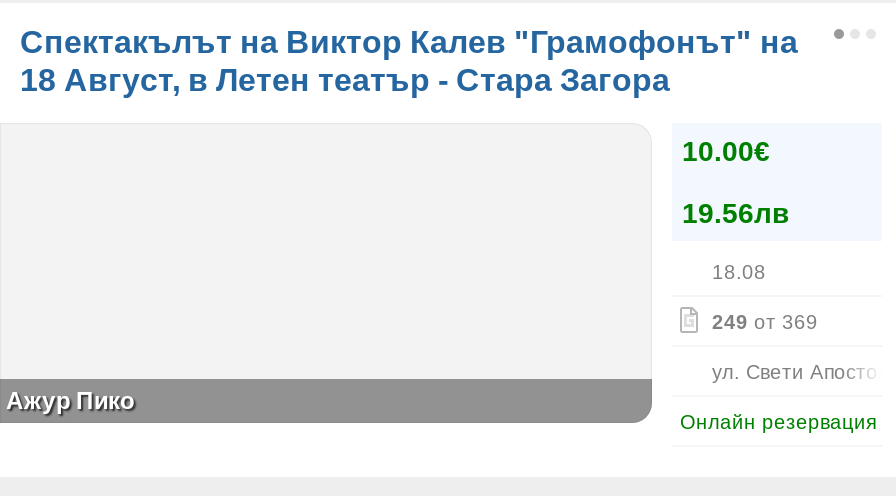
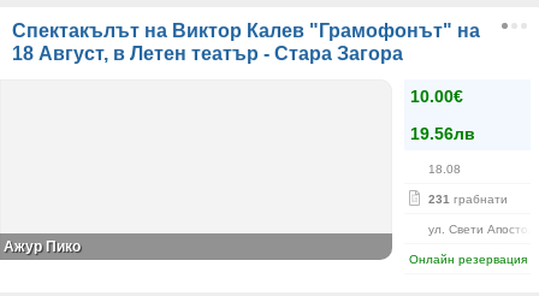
[712,310,818,332] 249 от 369 -> [428,192,508,205] 231 грабнати

